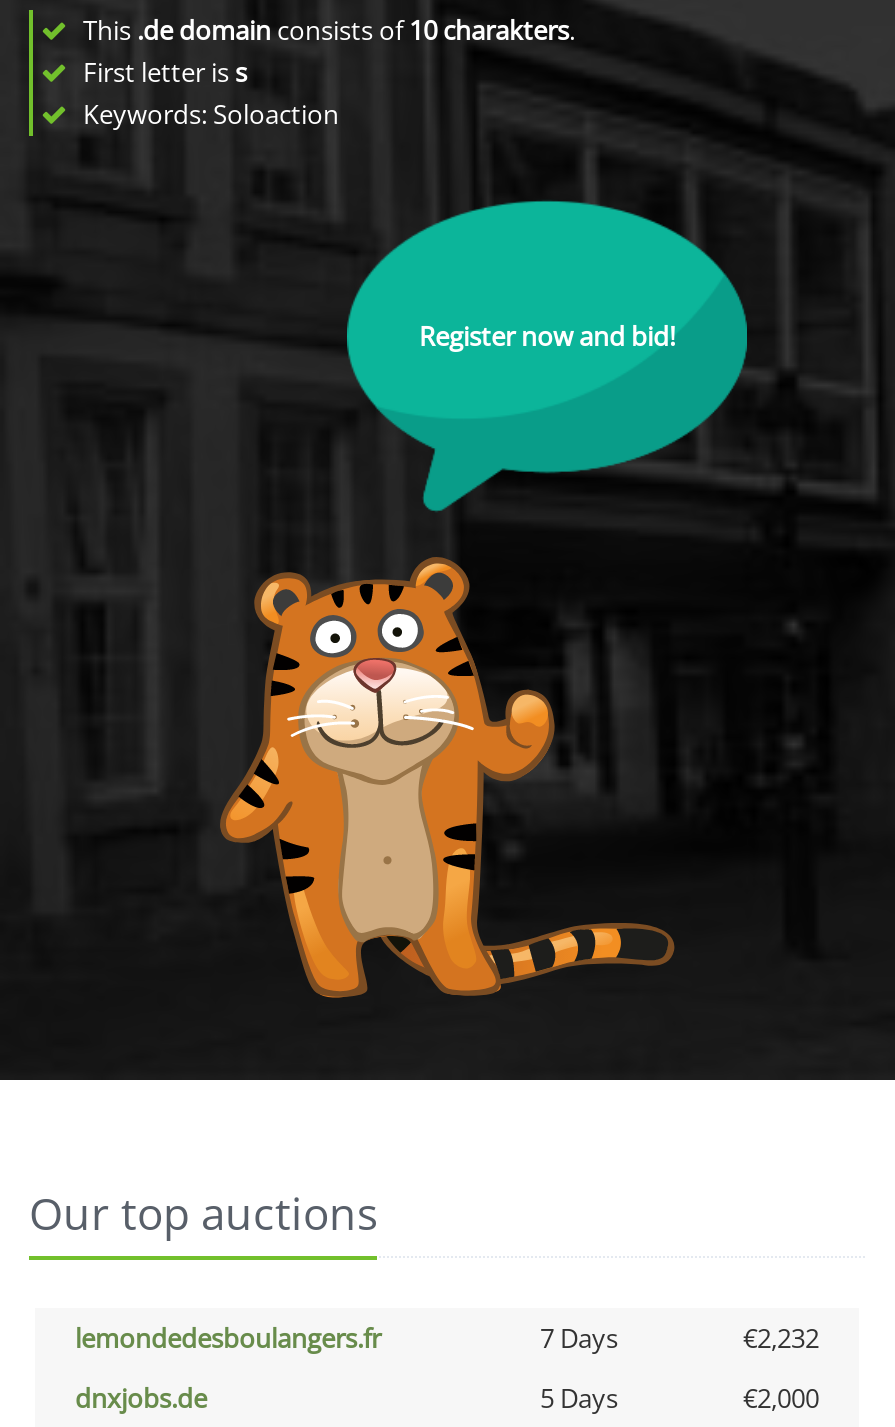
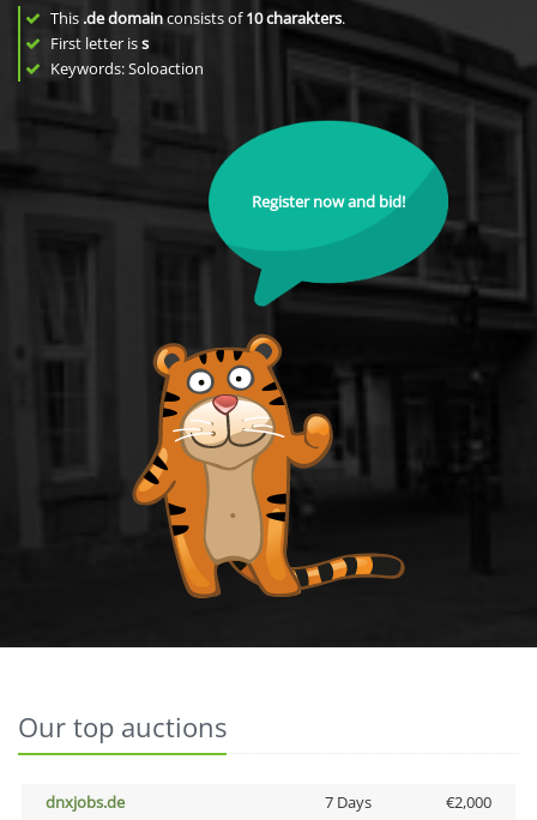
[75,1320,819,1356] lemondedesboulangers.fr | 7 Days | €2,232 -> none
[540,1380,618,1416] 5 Days -> [324,791,371,813] 7 Days

